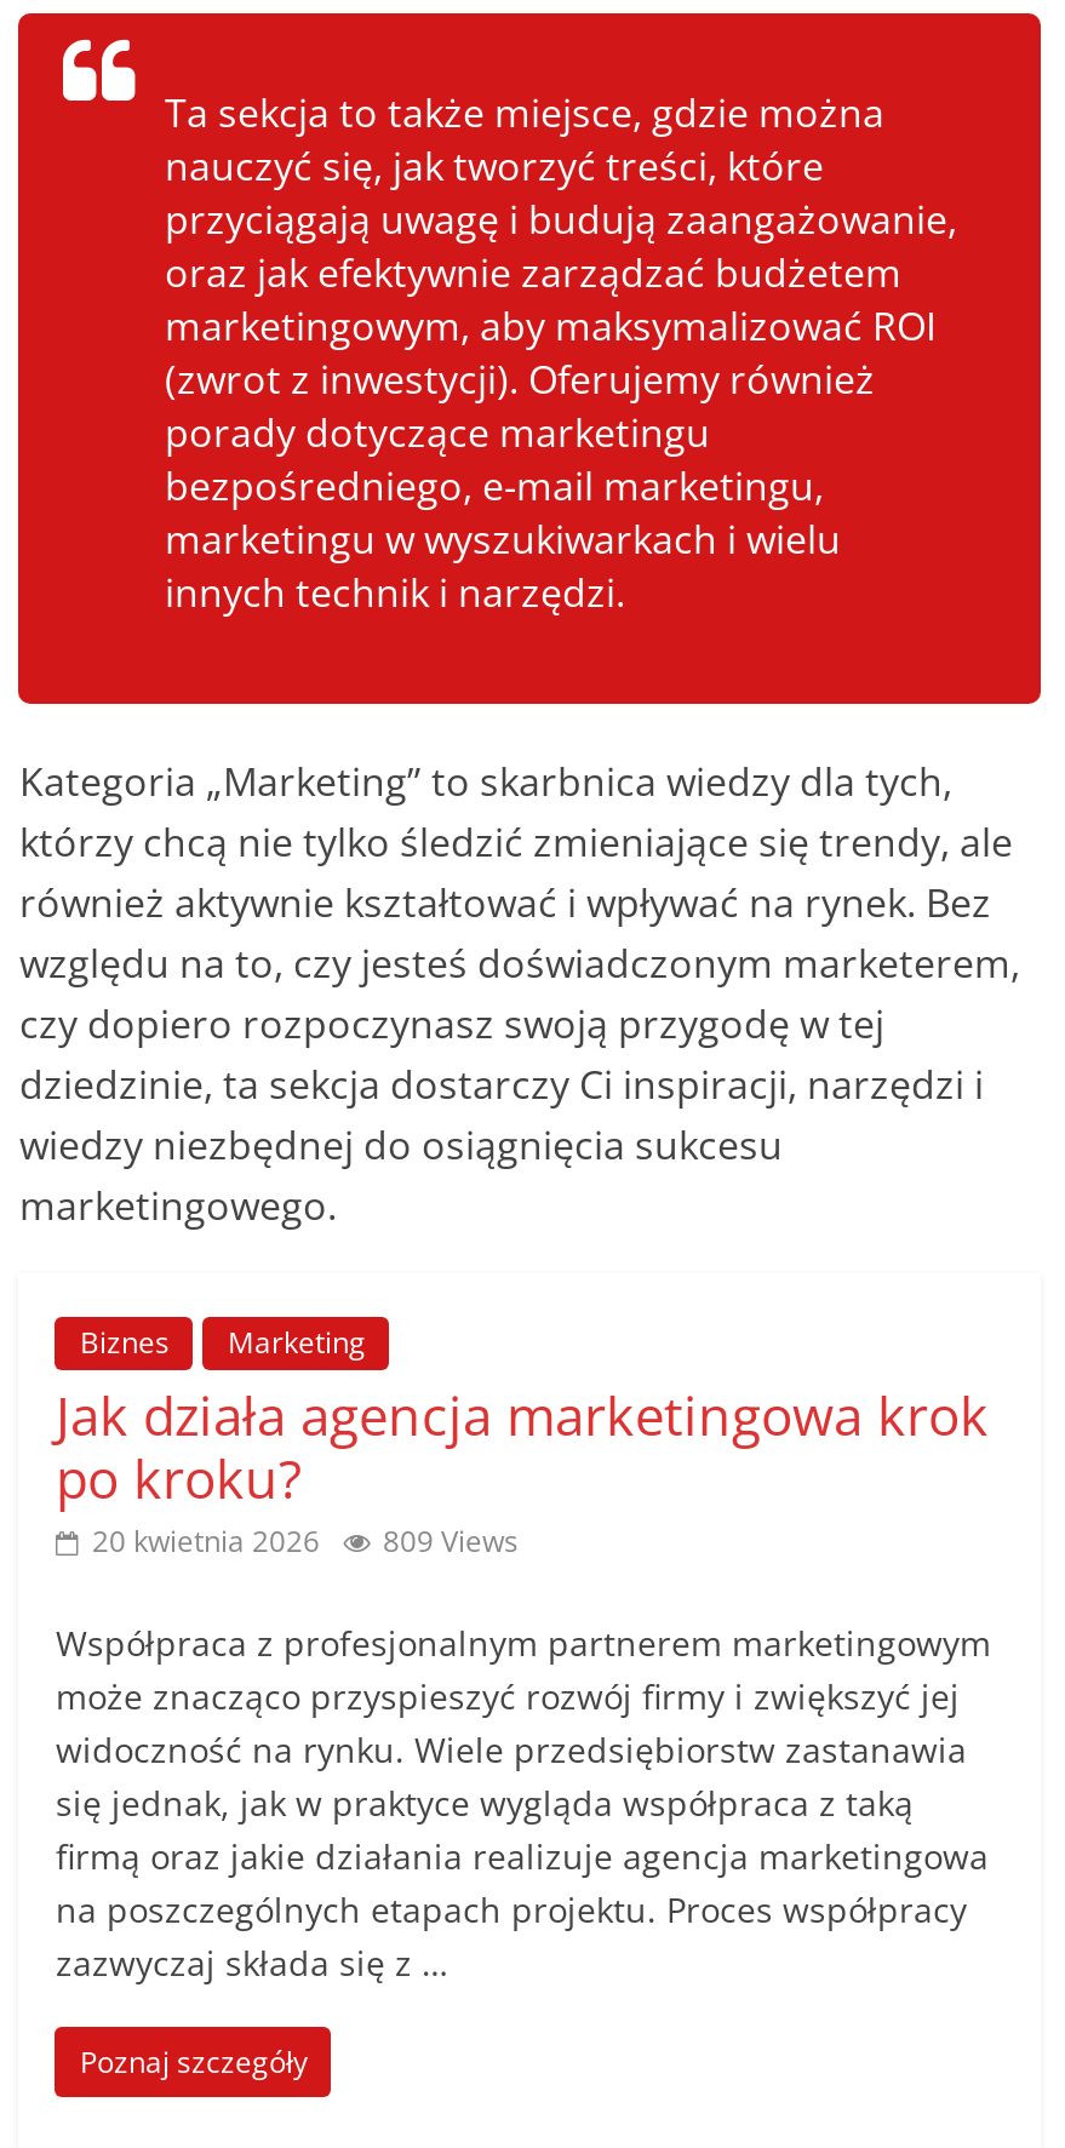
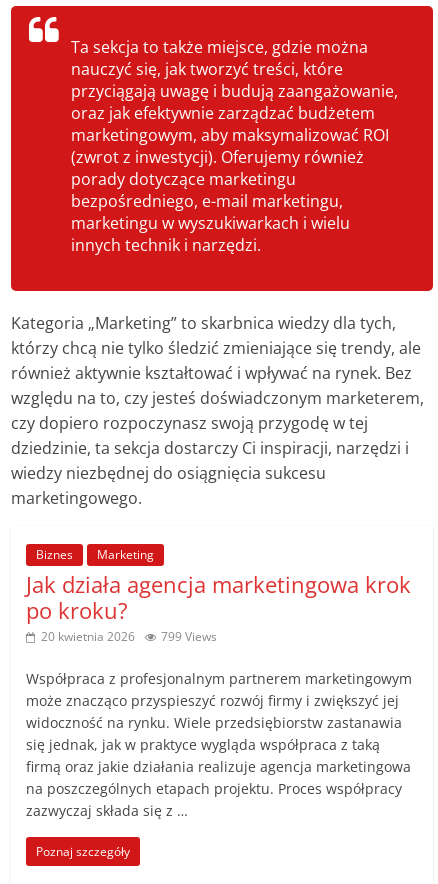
[92,1520,518,1562] 20 kwietnia 2026 809 Views -> [41,628,217,645] 20 kwietnia 2026 799 Views

